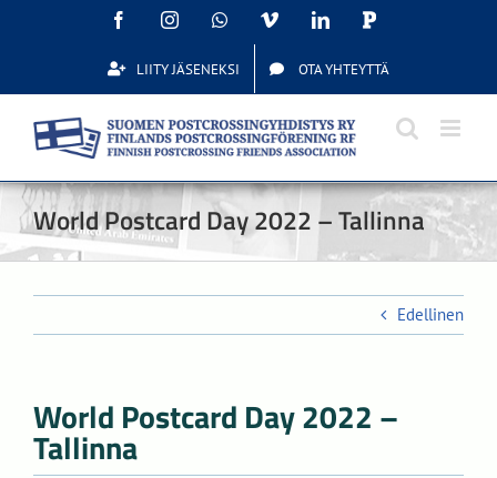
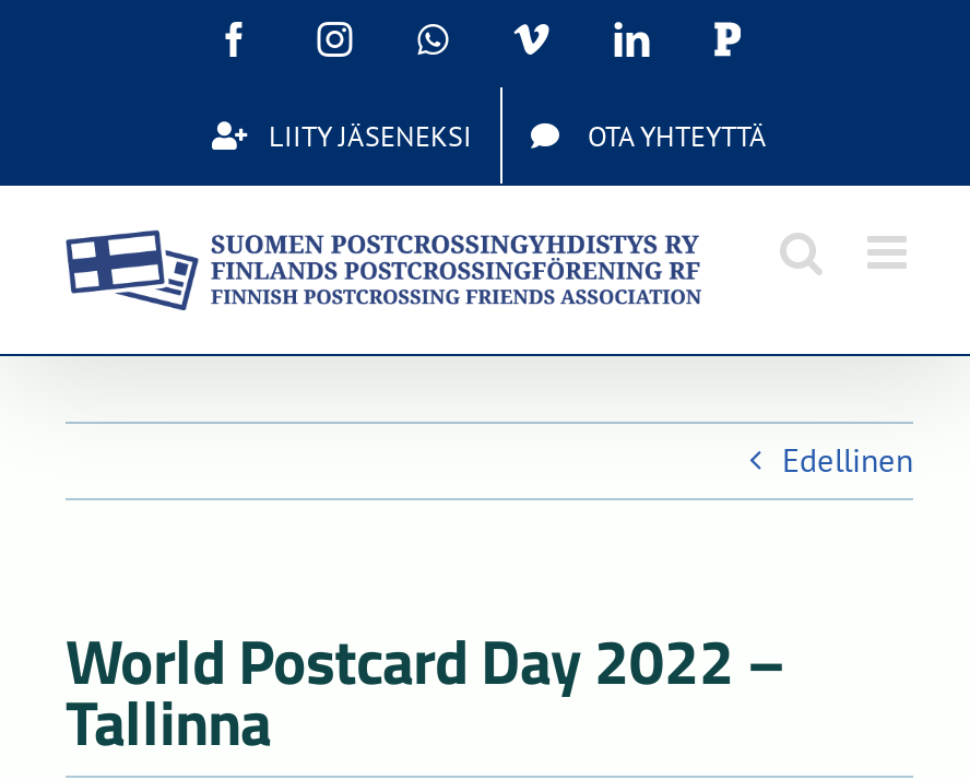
[33,201,425,239] World Postcard Day 2022 – Tallinna -> none

